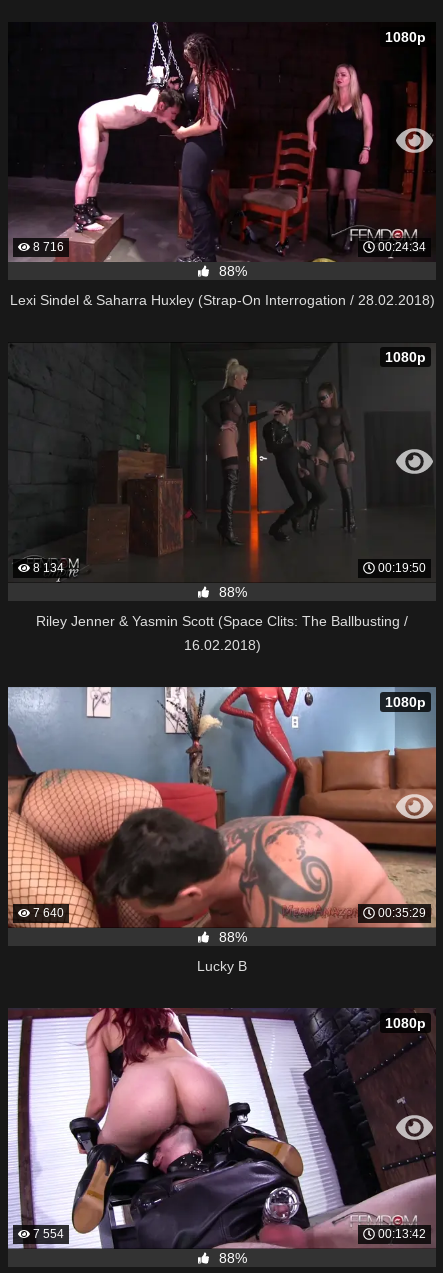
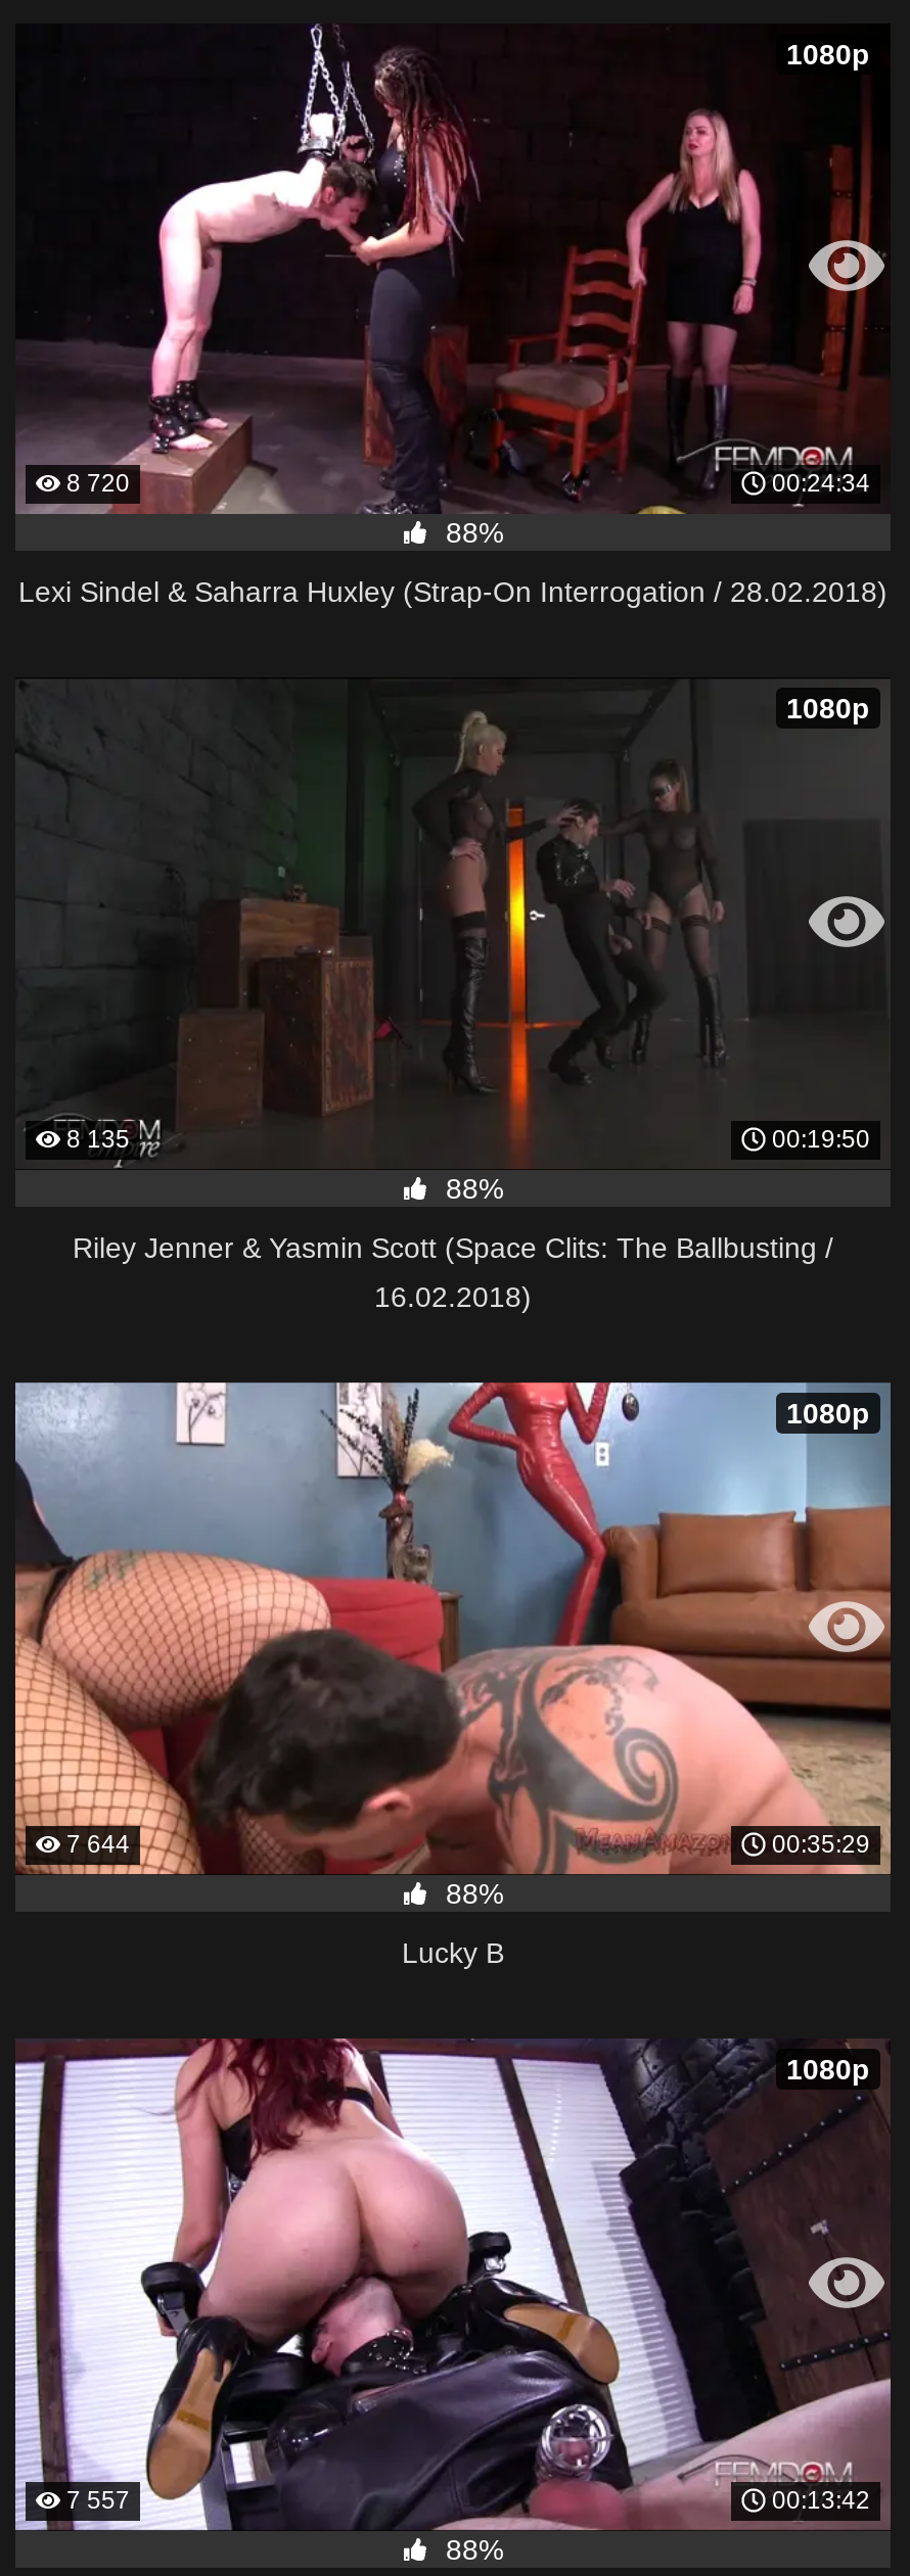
[30,240,64,254] 8 716 -> [60,470,130,499] 8 720
[30,561,64,575] 8 134 -> [60,1125,130,1154] 8 135
[30,906,64,920] 7 640 -> [60,1830,130,1859] 7 644
[30,1227,64,1241] 7 554 -> [60,2485,130,2514] 7 557

